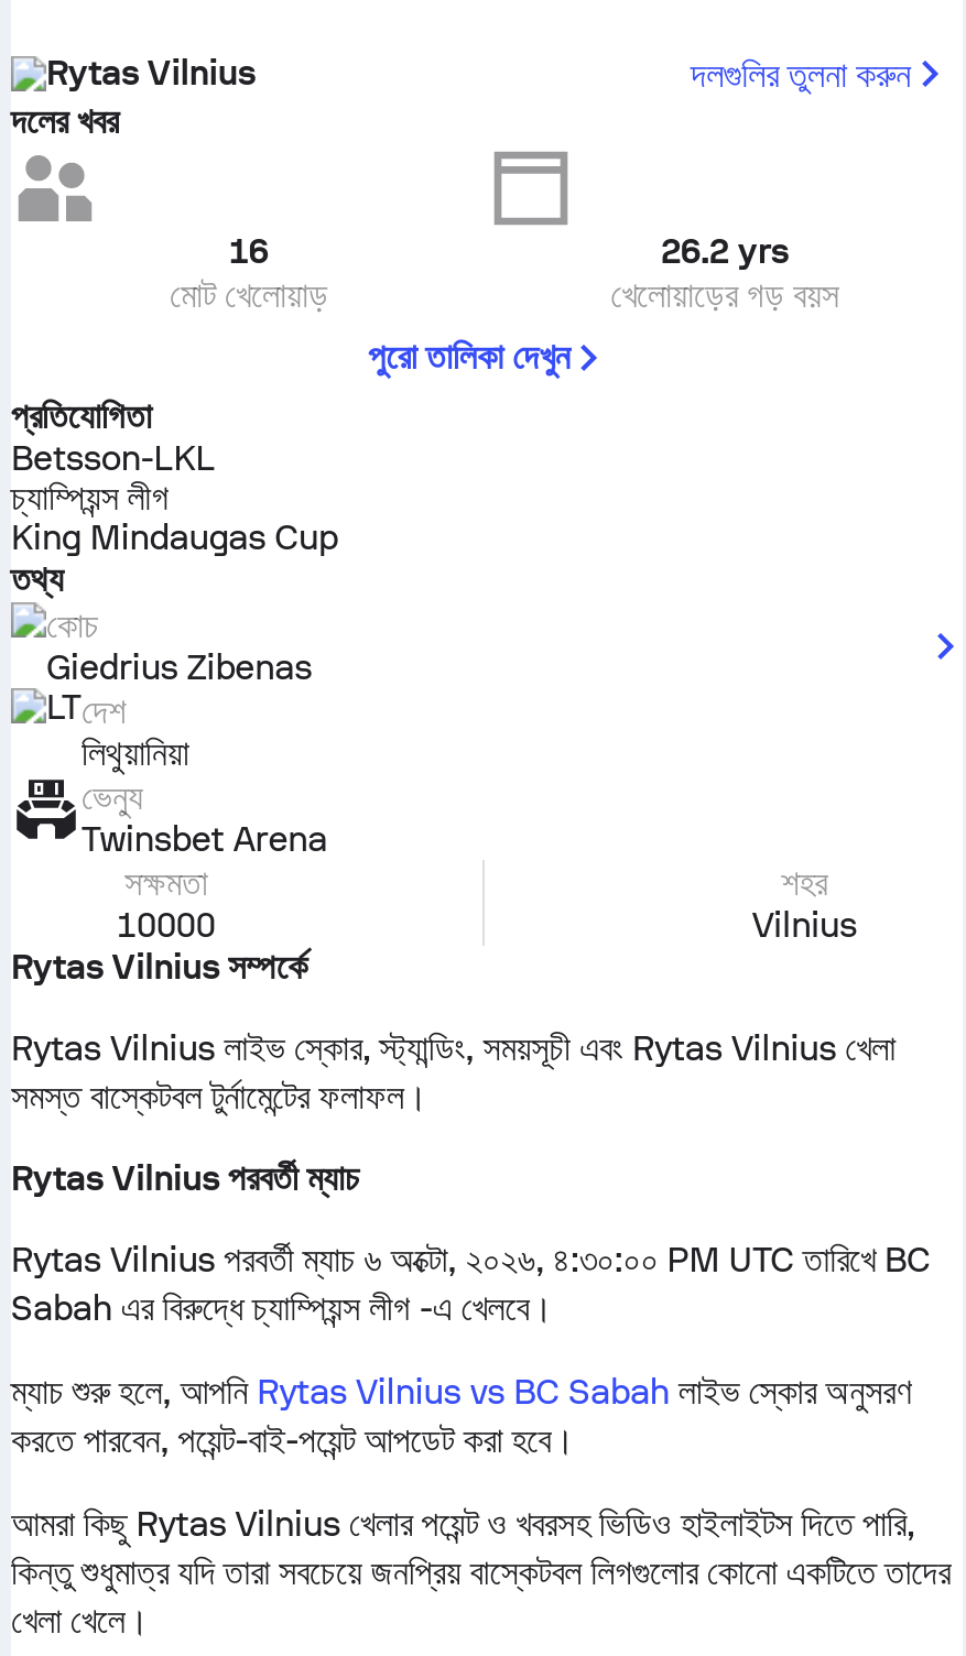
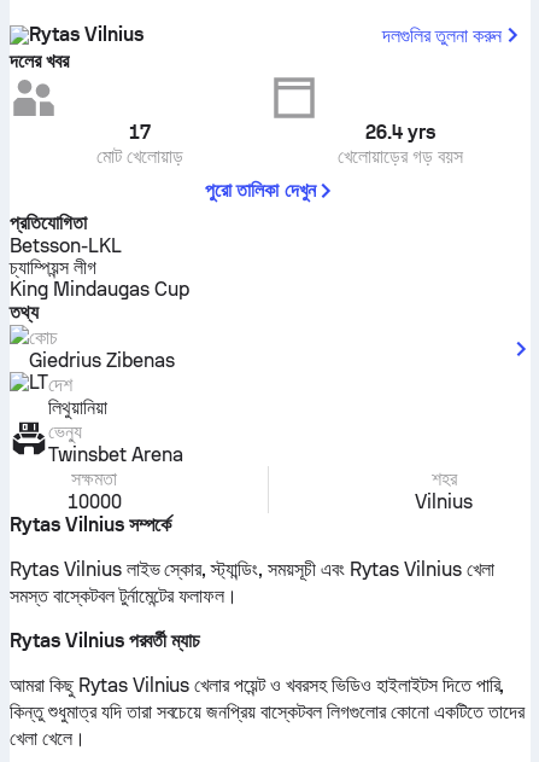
[229,230,269,272] 16 -> [129,121,151,144] 17
[661,230,788,272] 26.2 yrs -> [365,121,435,144] 26.4 yrs
[11,1239,931,1461] Rytas Vilnius পরবর্তী ম্যাচ ৬ অক্টো, ২০২৬, ৪:৩০:০০ PM UTC তারিখে BC | Sabah এর বিরুদ্ধে চ্যাম্পিয়ন্স লীগ -এ খেলবে। | ম্যাচ শুরু হলে, আপনি Rytas Vilnius vs BC Sabah লাইভ স্কোর অনুসরণ | করতে পারবেন, পয়েন্ট-বাই-পয়েন্ট আপডেট করা হবে। -> none

